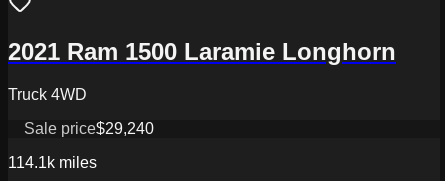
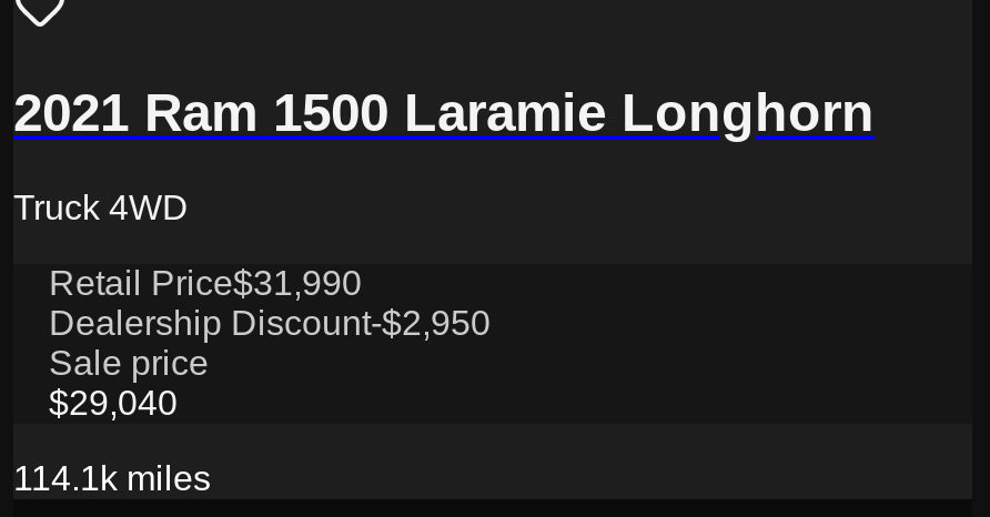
[24,119,154,136] Sale price$29,240 -> [49,265,491,423] Retail Price$31,990 | Dealership Discount-$2,950 | Sale price | $29,040

